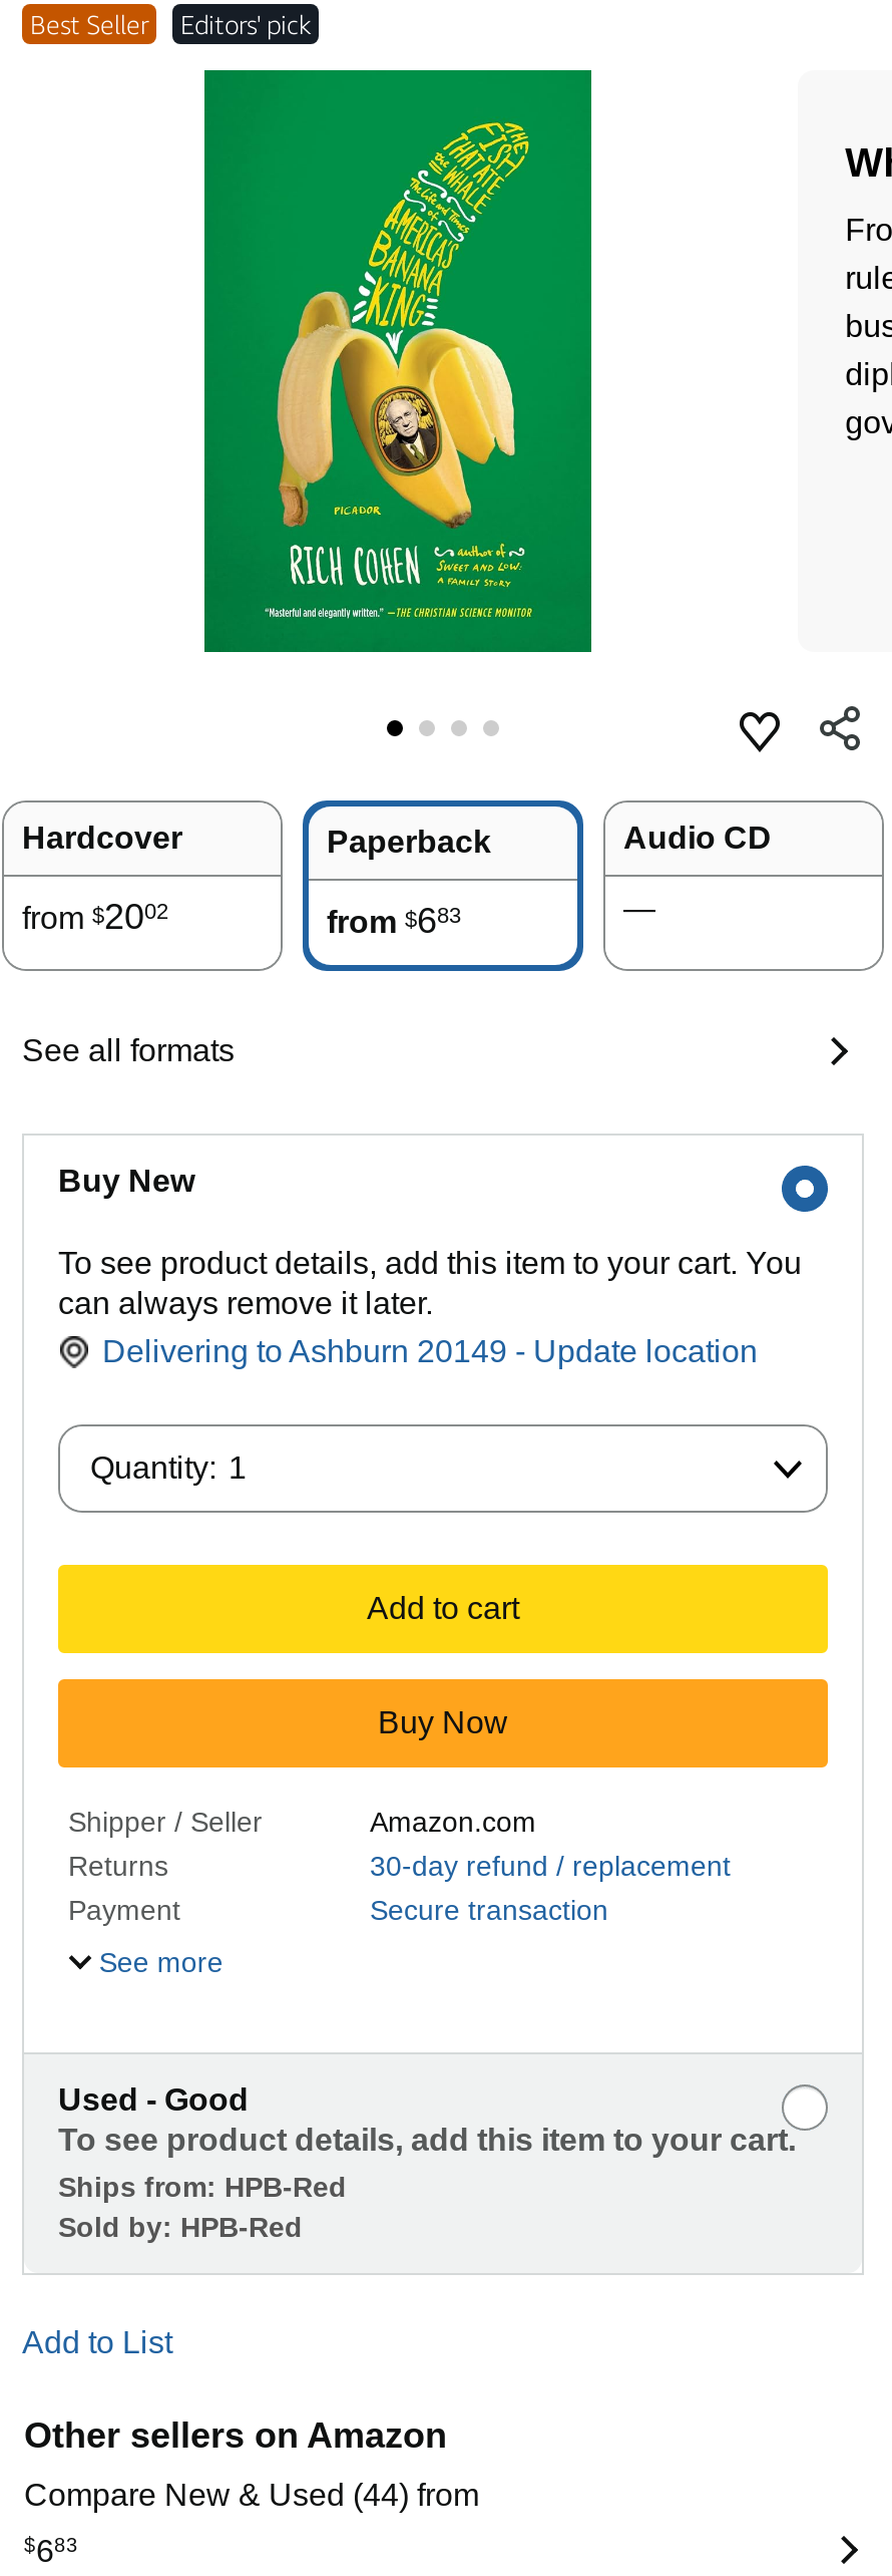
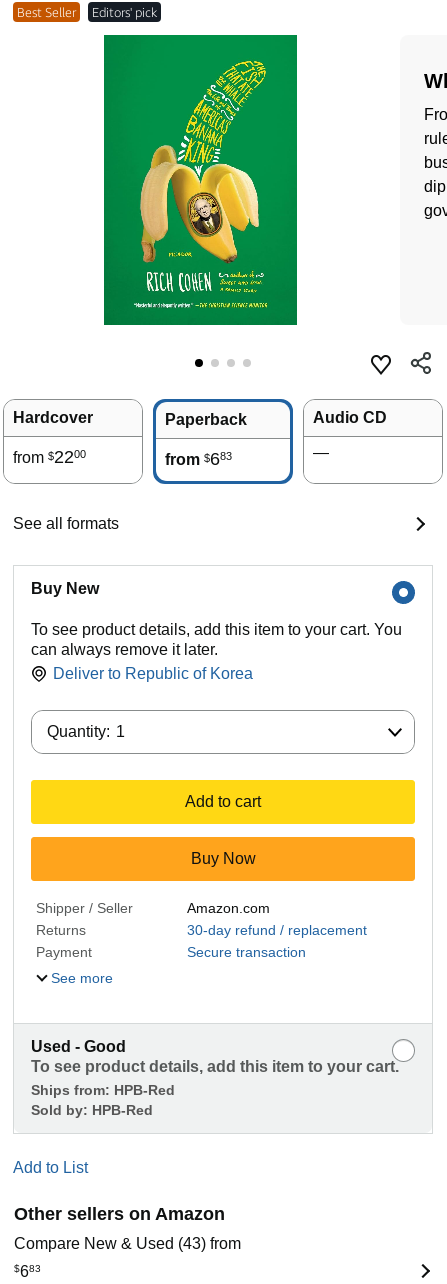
[22,897,168,937] from $2002 -> [13,447,86,467] from $2200
[102,1334,758,1368] Delivering to Ashburn 20149 - Update location -> [53,665,253,682] Deliver to Republic of Korea
[24,2478,479,2512] Compare New & Used (44) from -> [14,1235,241,1252] Compare New & Used (43) from

